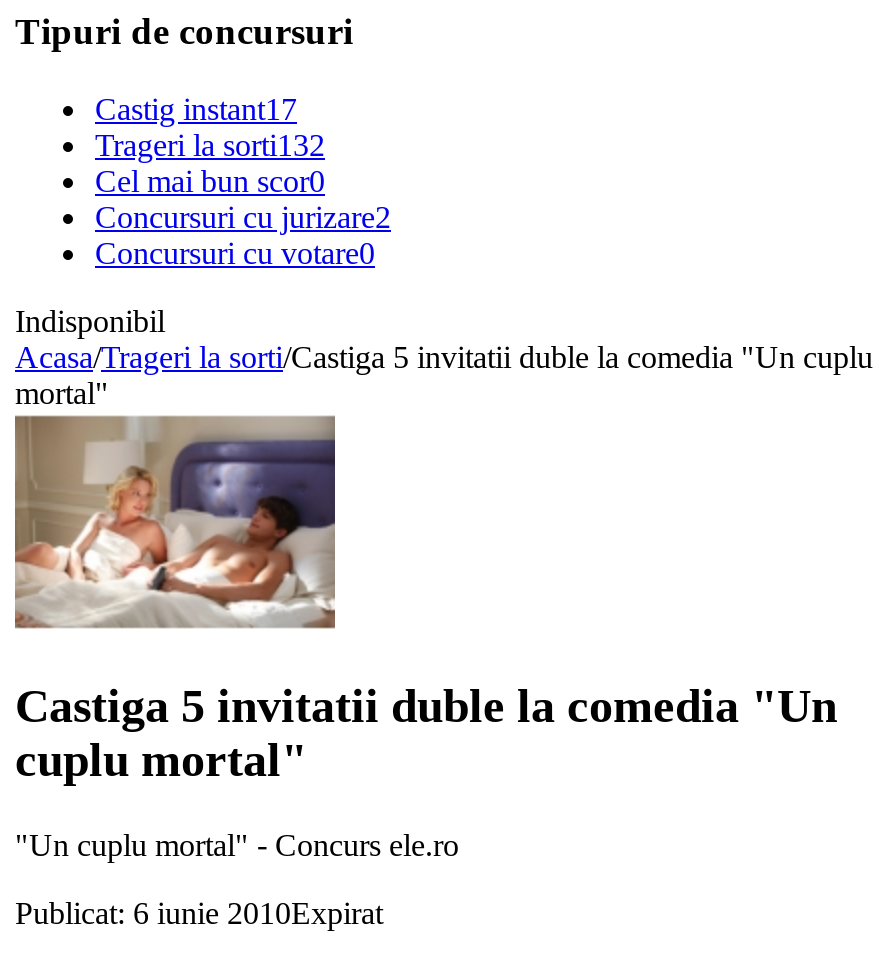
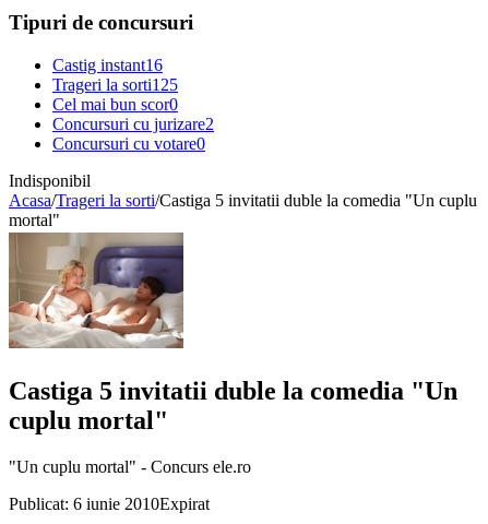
[95,91,297,125] Castig instant17 -> [52,55,163,74] Castig instant16
[95,127,325,161] Trageri la sorti132 -> [52,75,178,94] Trageri la sorti125

